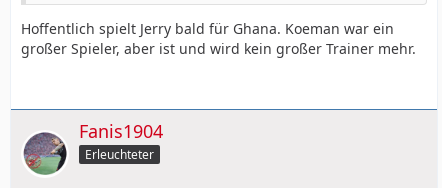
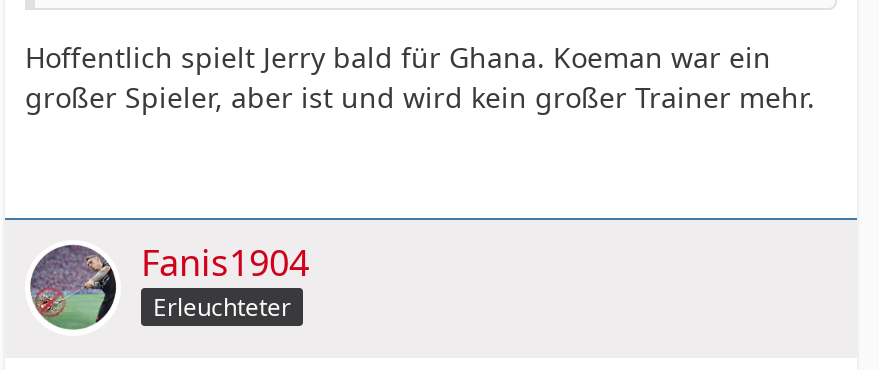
[23,124,68,175] [image] -> [29,244,117,346] [image]

